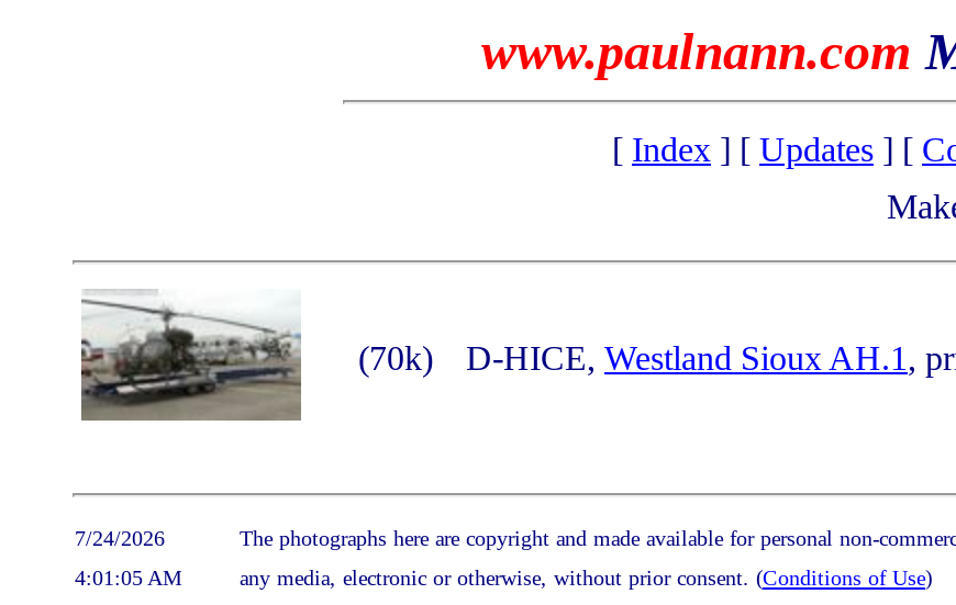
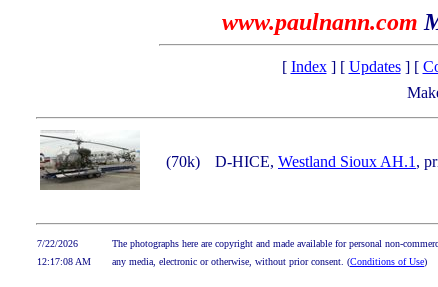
[75,526,165,550] 7/24/2026 -> [37,238,78,249] 7/22/2026
[75,565,182,590] 4:01:05 AM -> [37,256,91,267] 12:17:08 AM

